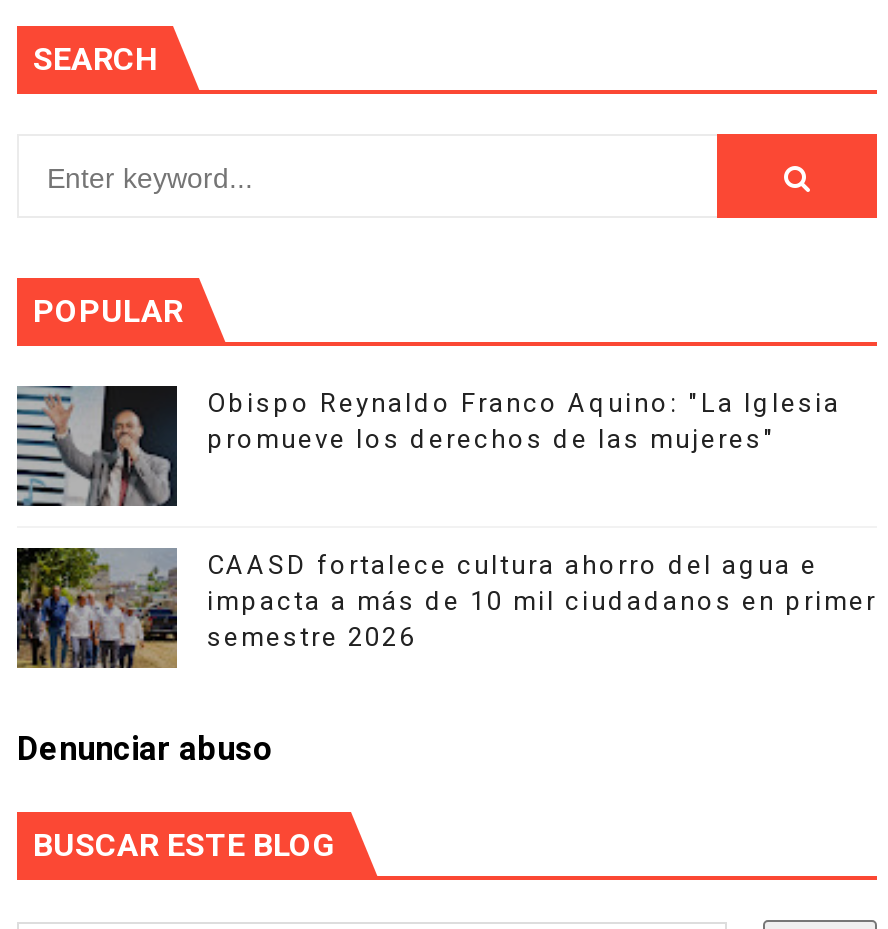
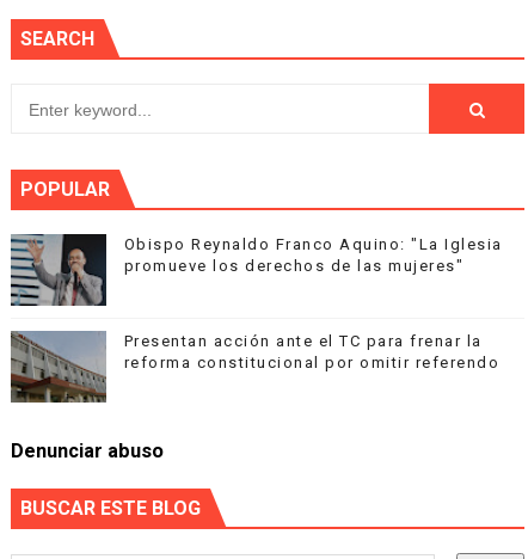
[15,546,877,670] [image] | CAASD fortalece cultura ahorro del agua e | impacta a más de 10 mil ciudadanos en primer | semestre 2026 -> [10,330,500,403] [image] | Presentan acción ante el TC para frenar la | reforma constitucional por omitir referendo

